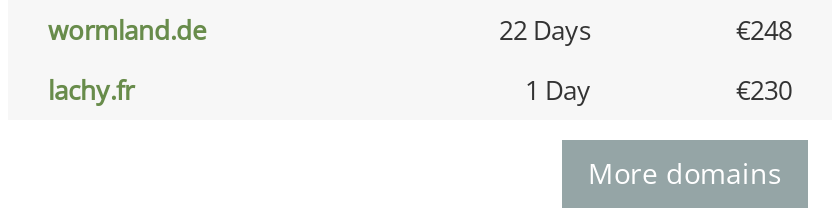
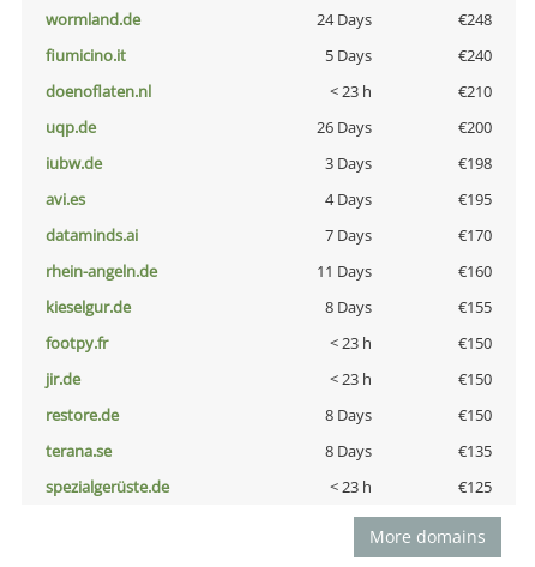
[499,12,591,48] 22 Days -> [316,8,371,30] 24 Days
[48,72,792,108] lachy.fr | 1 Day | €230 -> [46,44,492,497] fiumicino.it | 5 Days | €240 | doenoflaten.nl | < 23 h | €210 | uqp.de | 26 Days | €200 | iubw.de | 3 Days | €198 | avi.es | 4 Days | €195 | dataminds.ai | 7 Days | €170 | rhein-angeln.de | 11 Days | €160 | kieselgur.de | 8 Days | €155 | footpy.fr | < 23 h | €150 | jir.de | < 23 h | €150 | restore.de | 8 Days | €150 | terana.se | 8 Days | €135 | spezialgerüste.de | < 23 h | €125

